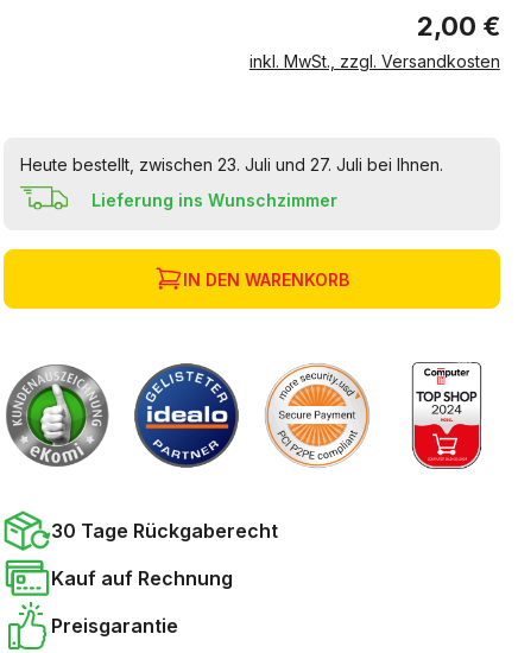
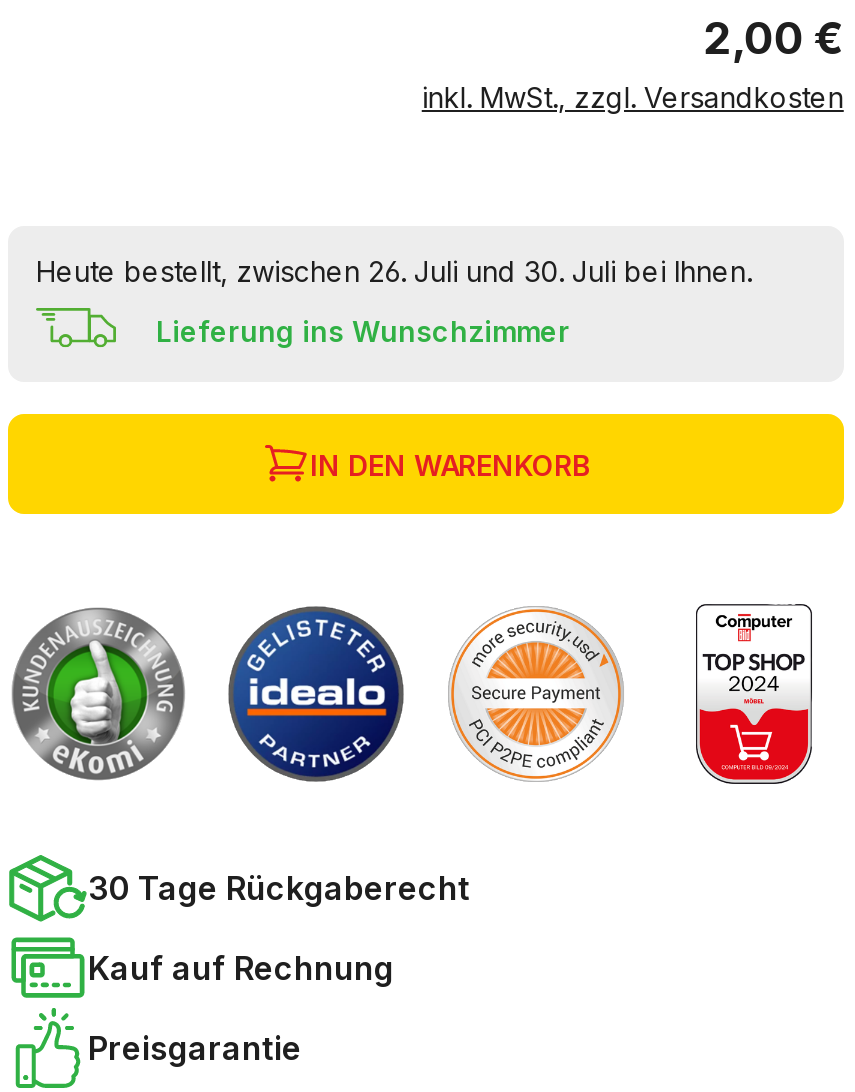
[20,154,443,175] Heute bestellt, zwischen 23. Juli und 27. Juli bei Ihnen. -> [36,254,752,288] Heute bestellt, zwischen 26. Juli und 30. Juli bei Ihnen.

